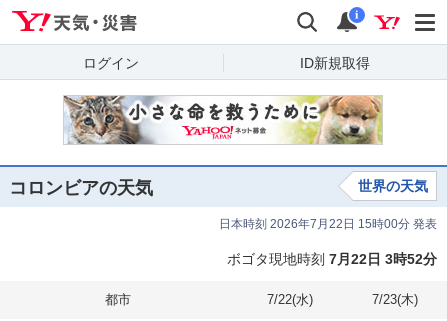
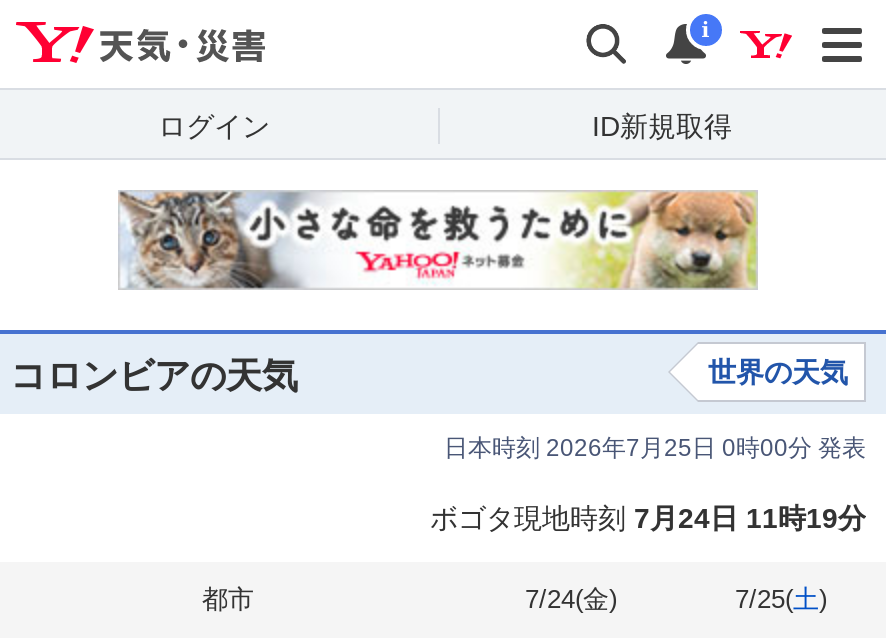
[219,217,437,231] 日本時刻 2026年7月22日 15時00分 発表 -> [444,434,866,462] 日本時刻 2026年7月25日 0時00分 発表
[227,251,437,267] ボゴタ現地時刻7月22日 3時52分 -> [430,502,866,534] ボゴタ現地時刻7月24日 11時19分
[266,292,417,307] 7/22(水) | 7/23(木) -> [525,584,827,614] 7/24(金) | 7/25(土)

